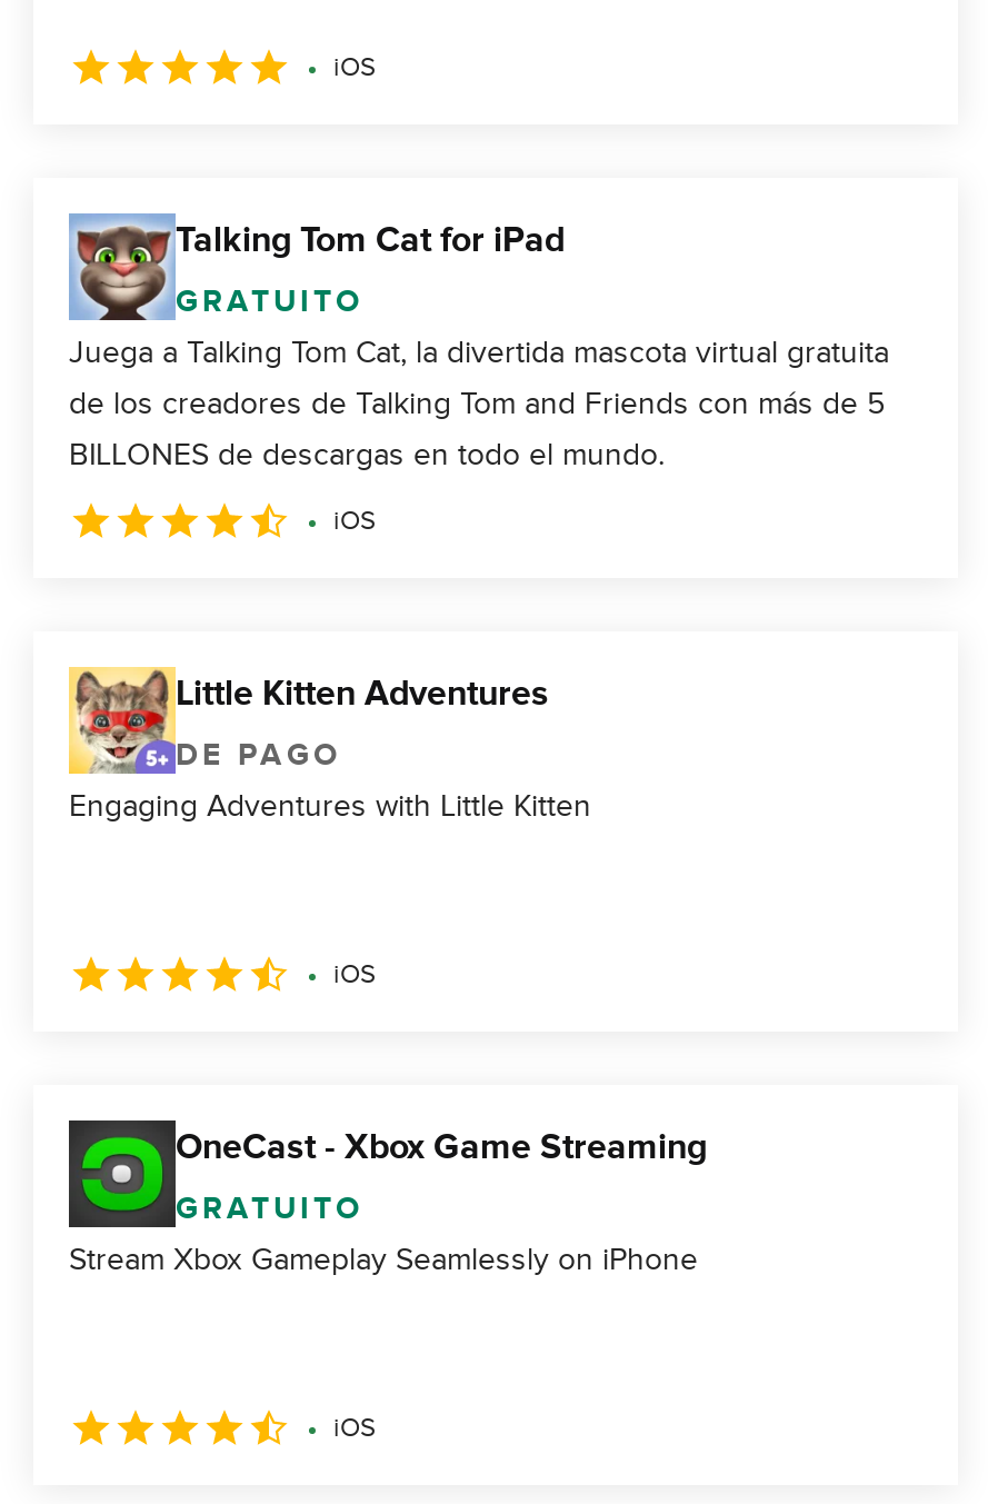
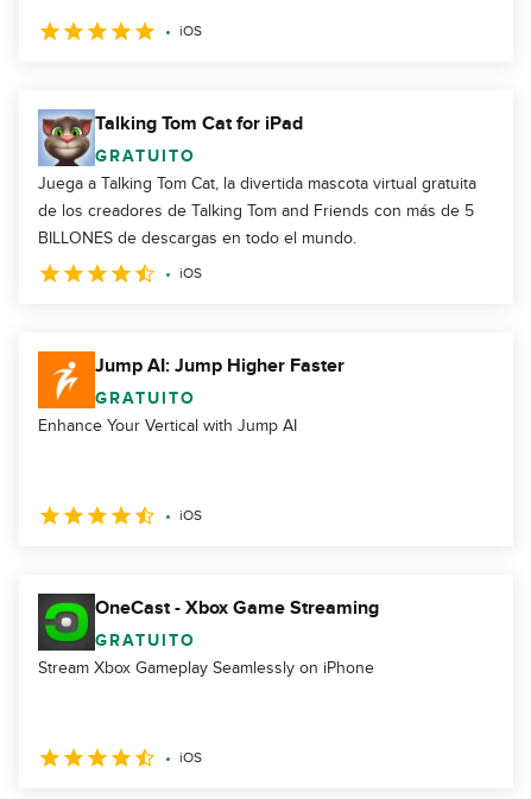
[67,665,591,825] [image] | Little Kitten Adventures | DE PAGO | Engaging Adventures with Little Kitten -> [37,351,344,436] [image] | Jump AI: Jump Higher Faster | GRATUITO | Enhance Your Vertical with Jump AI

